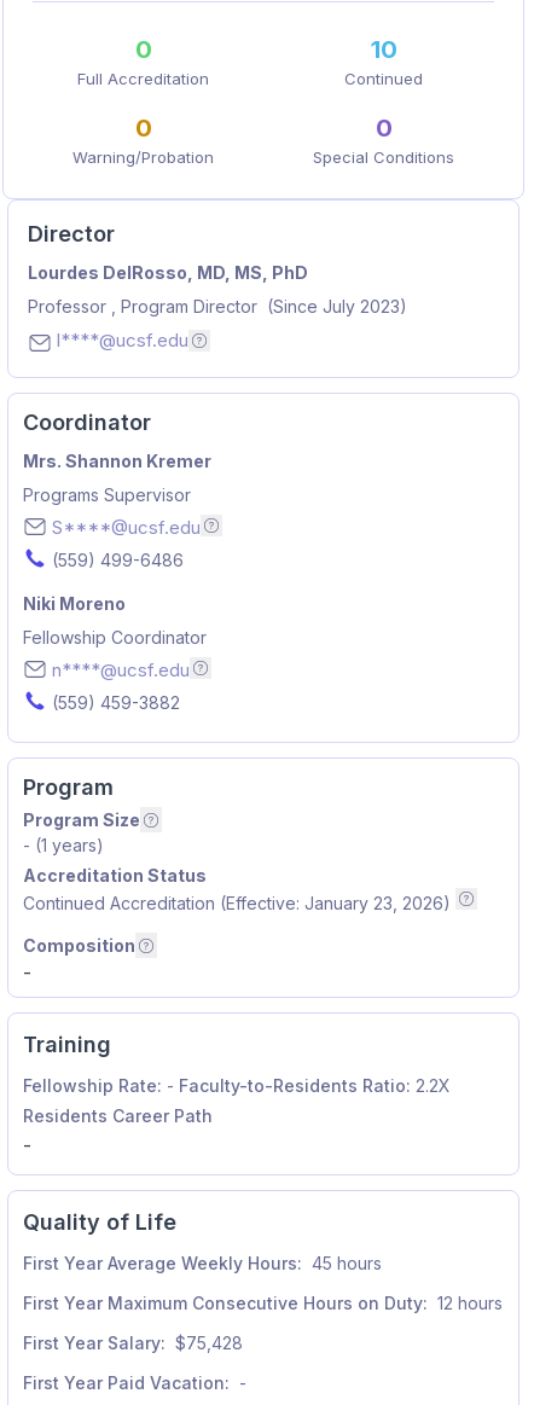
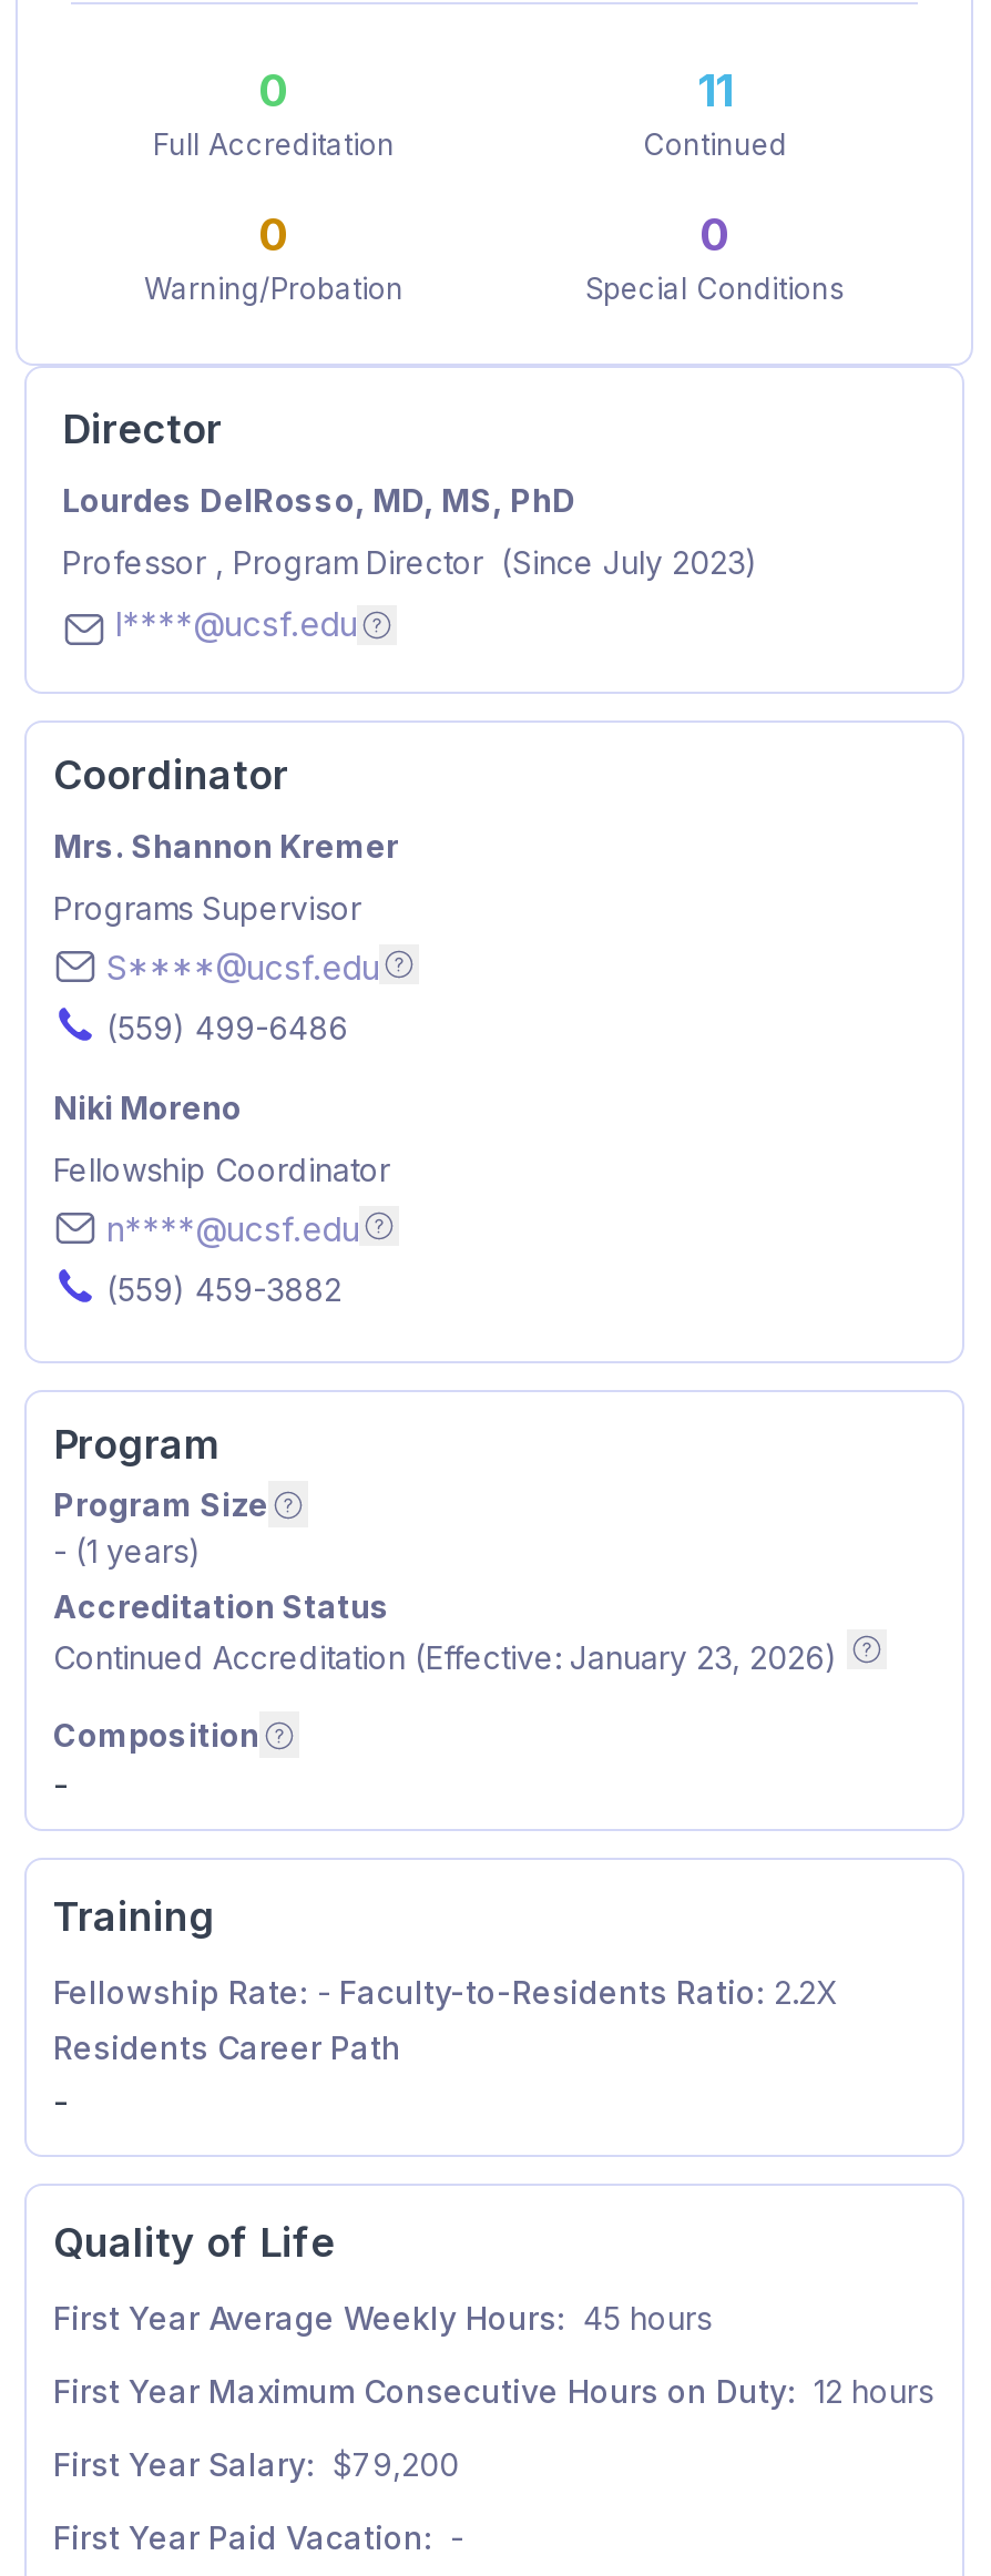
[370,35,397,64] 10 -> [697,64,733,117] 11
[23,1333,243,1353] First Year Salary: $75,428 -> [53,2445,459,2483] First Year Salary: $79,200

